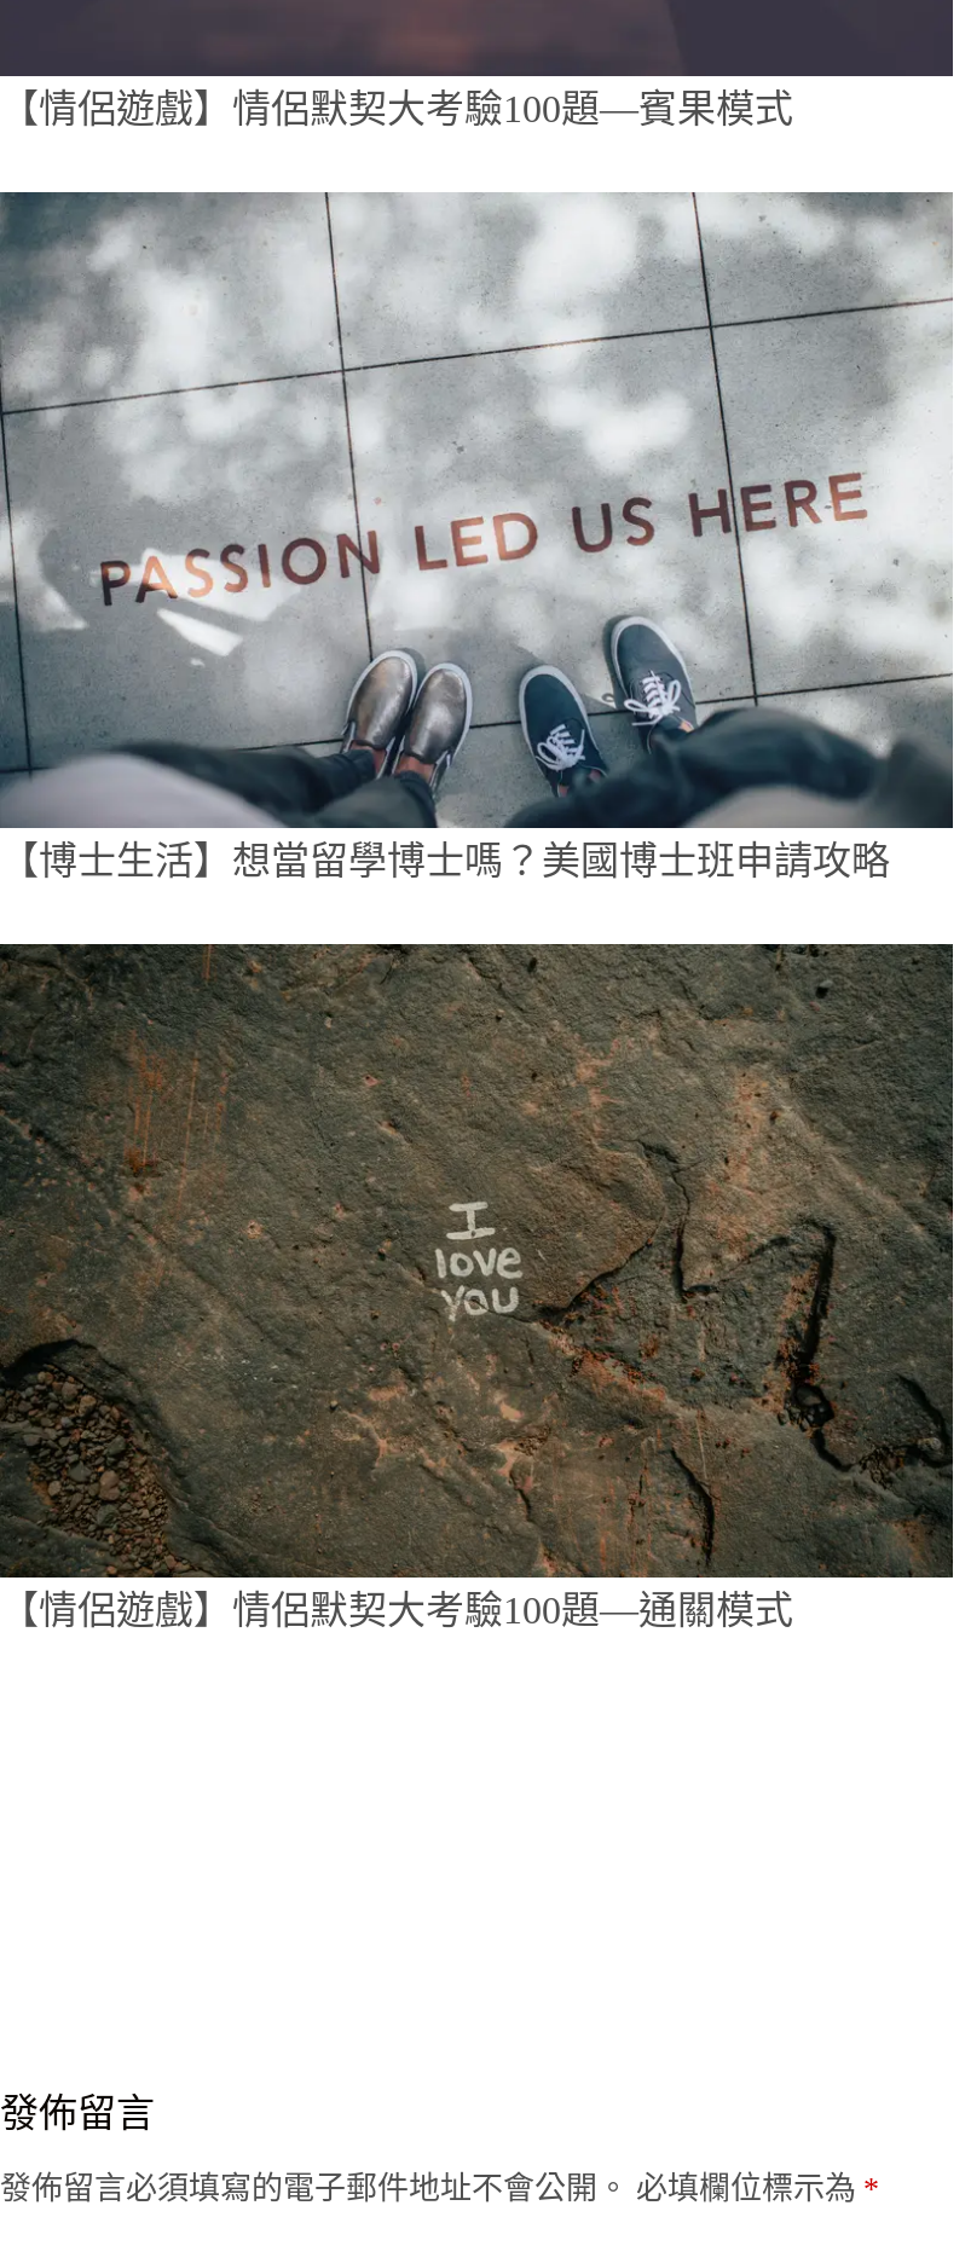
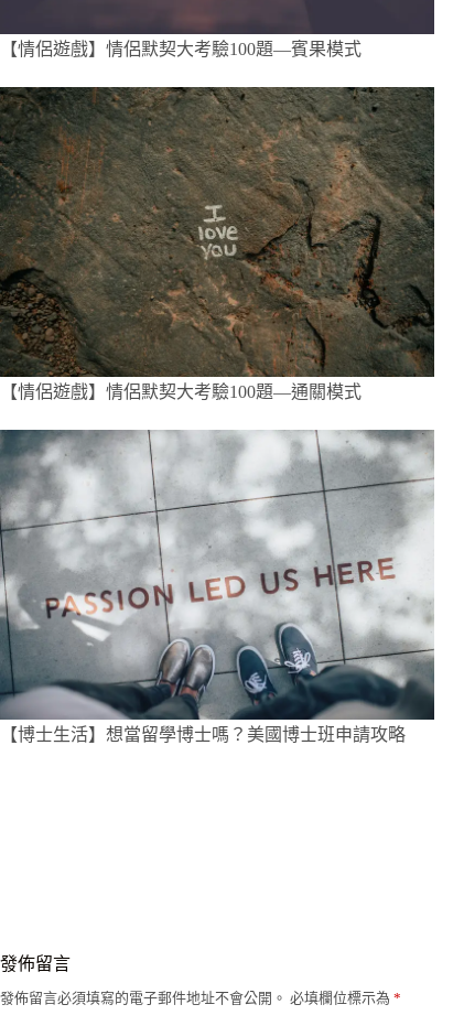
moved [0,191,953,881] -> [0,430,435,744]: [image] | 【博士生活】想當留學博士嗎？美國博士班申請攻略
moved [0,940,955,1632] -> [0,86,435,401]: [image] | 【情侶遊戲】情侶默契大考驗100題—通關模式

